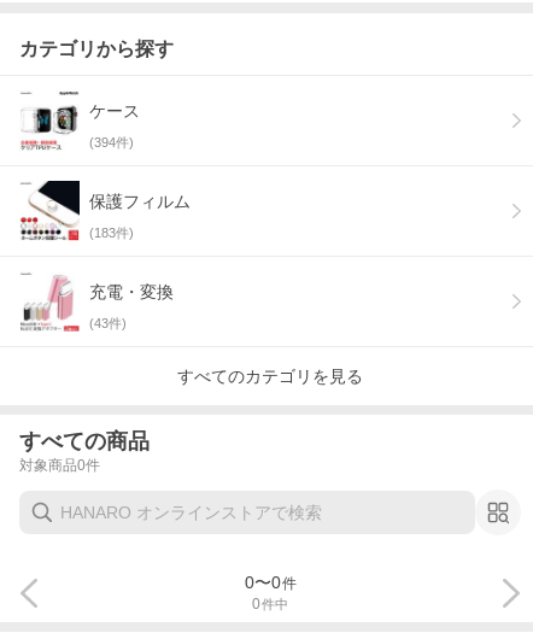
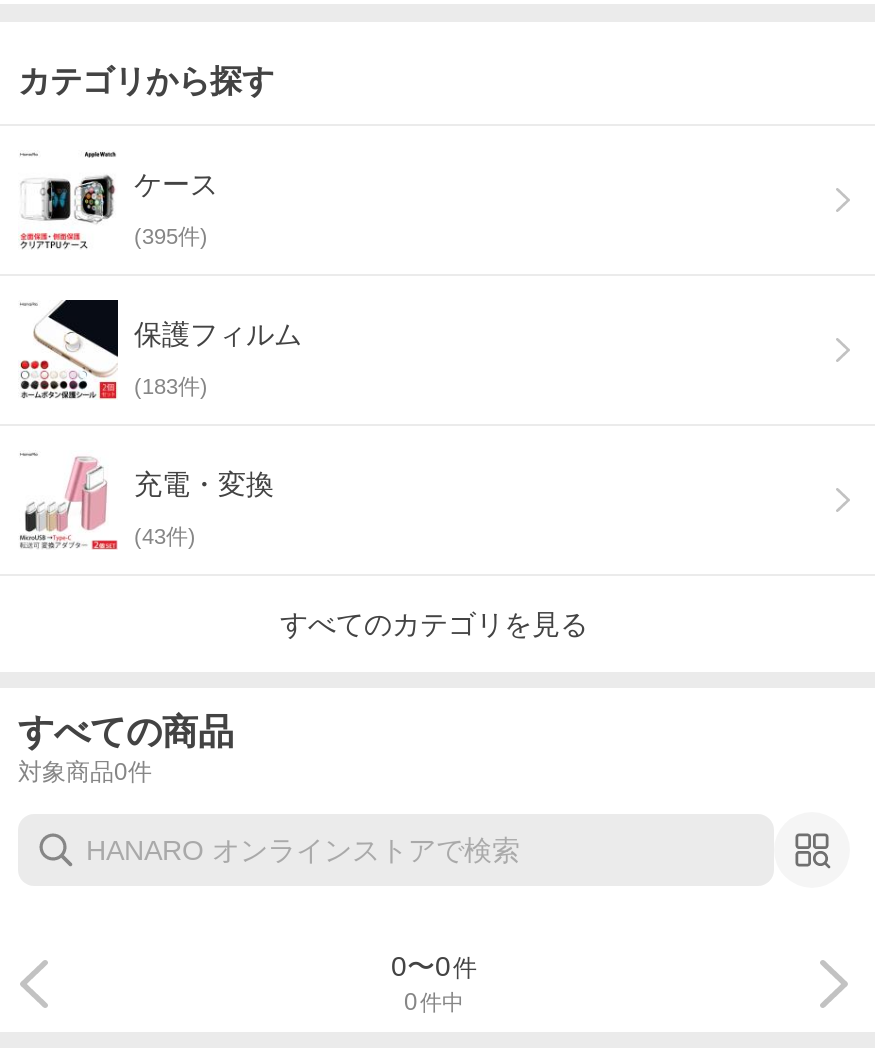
[89,135,134,149] (394件) -> [134,224,208,248] (395件)

